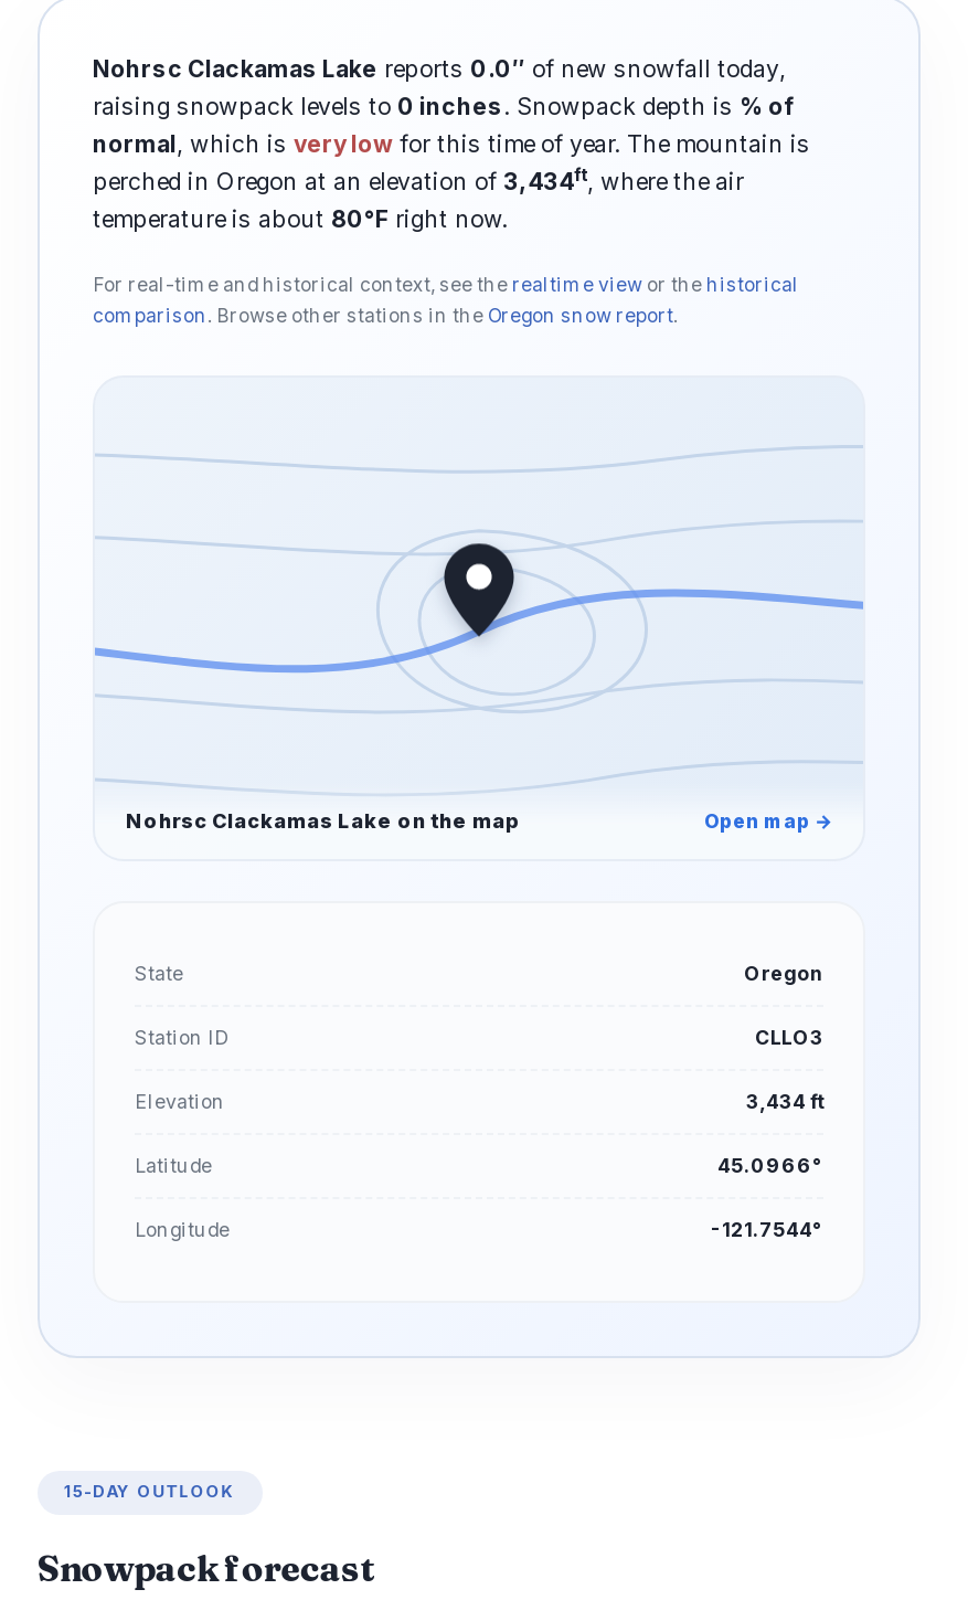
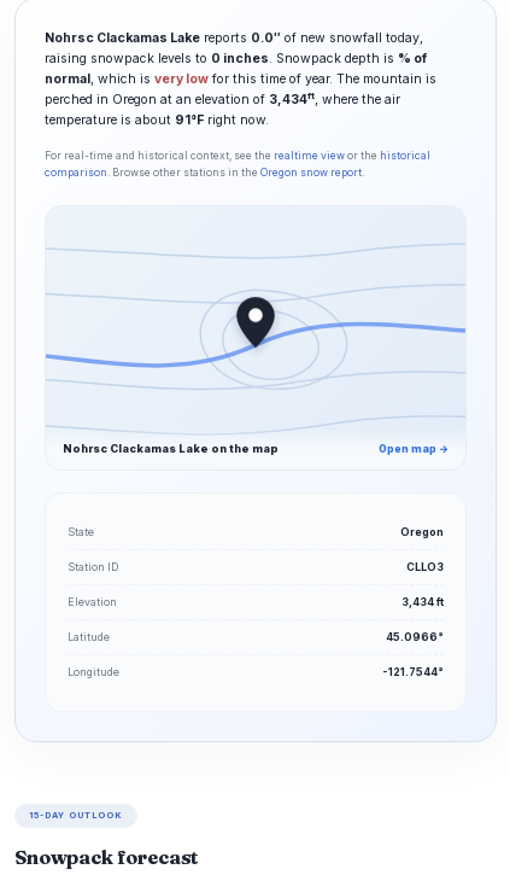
[93,205,508,234] temperature is about 80°F right now. -> [45,112,269,128] temperature is about 91°F right now.

